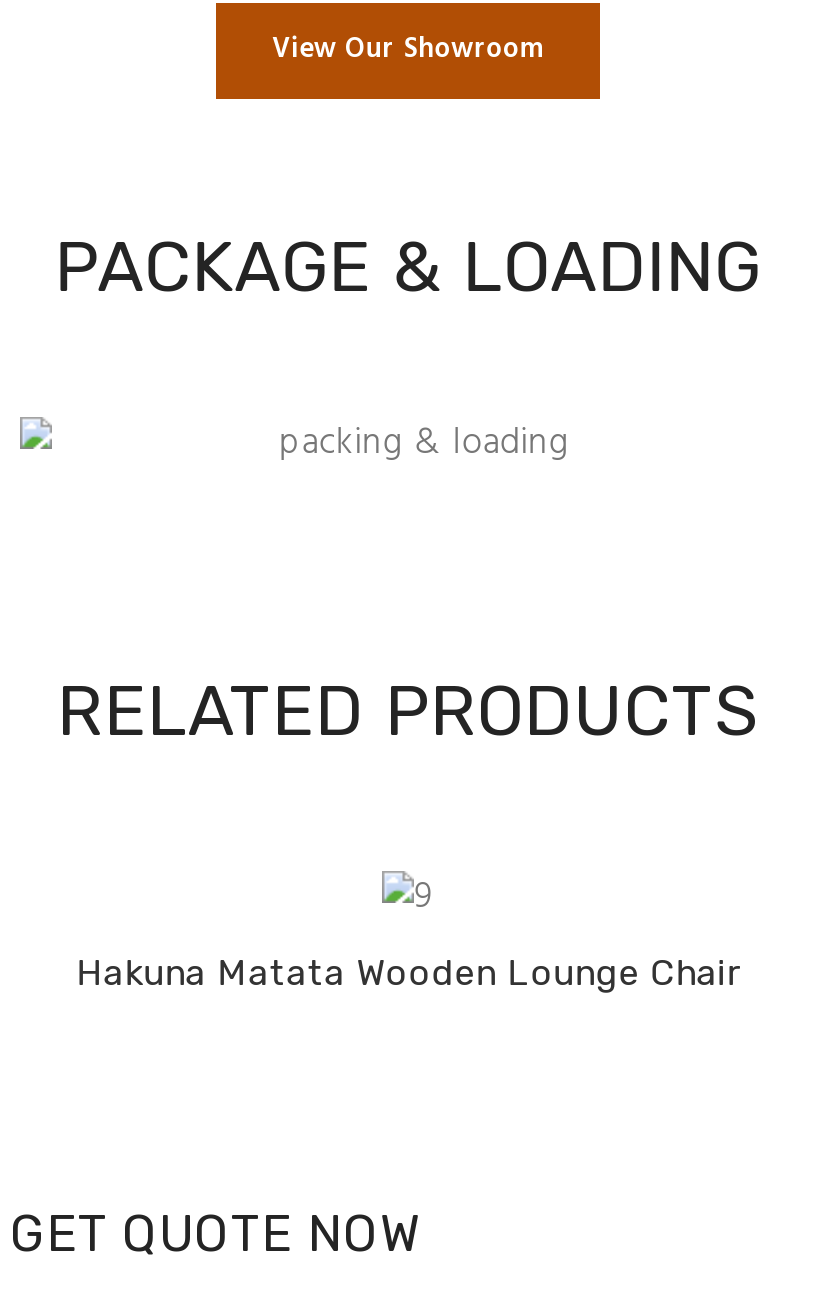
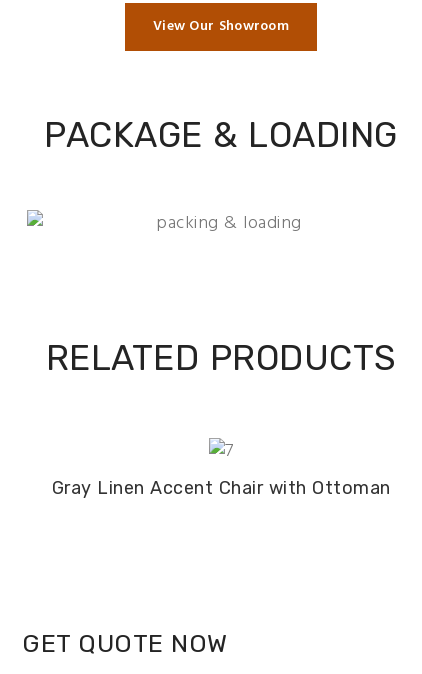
[76,950,740,994] Hakuna Matata Wooden Lounge Chair -> [51,477,390,499] Gray Linen Accent Chair with Ottoman

